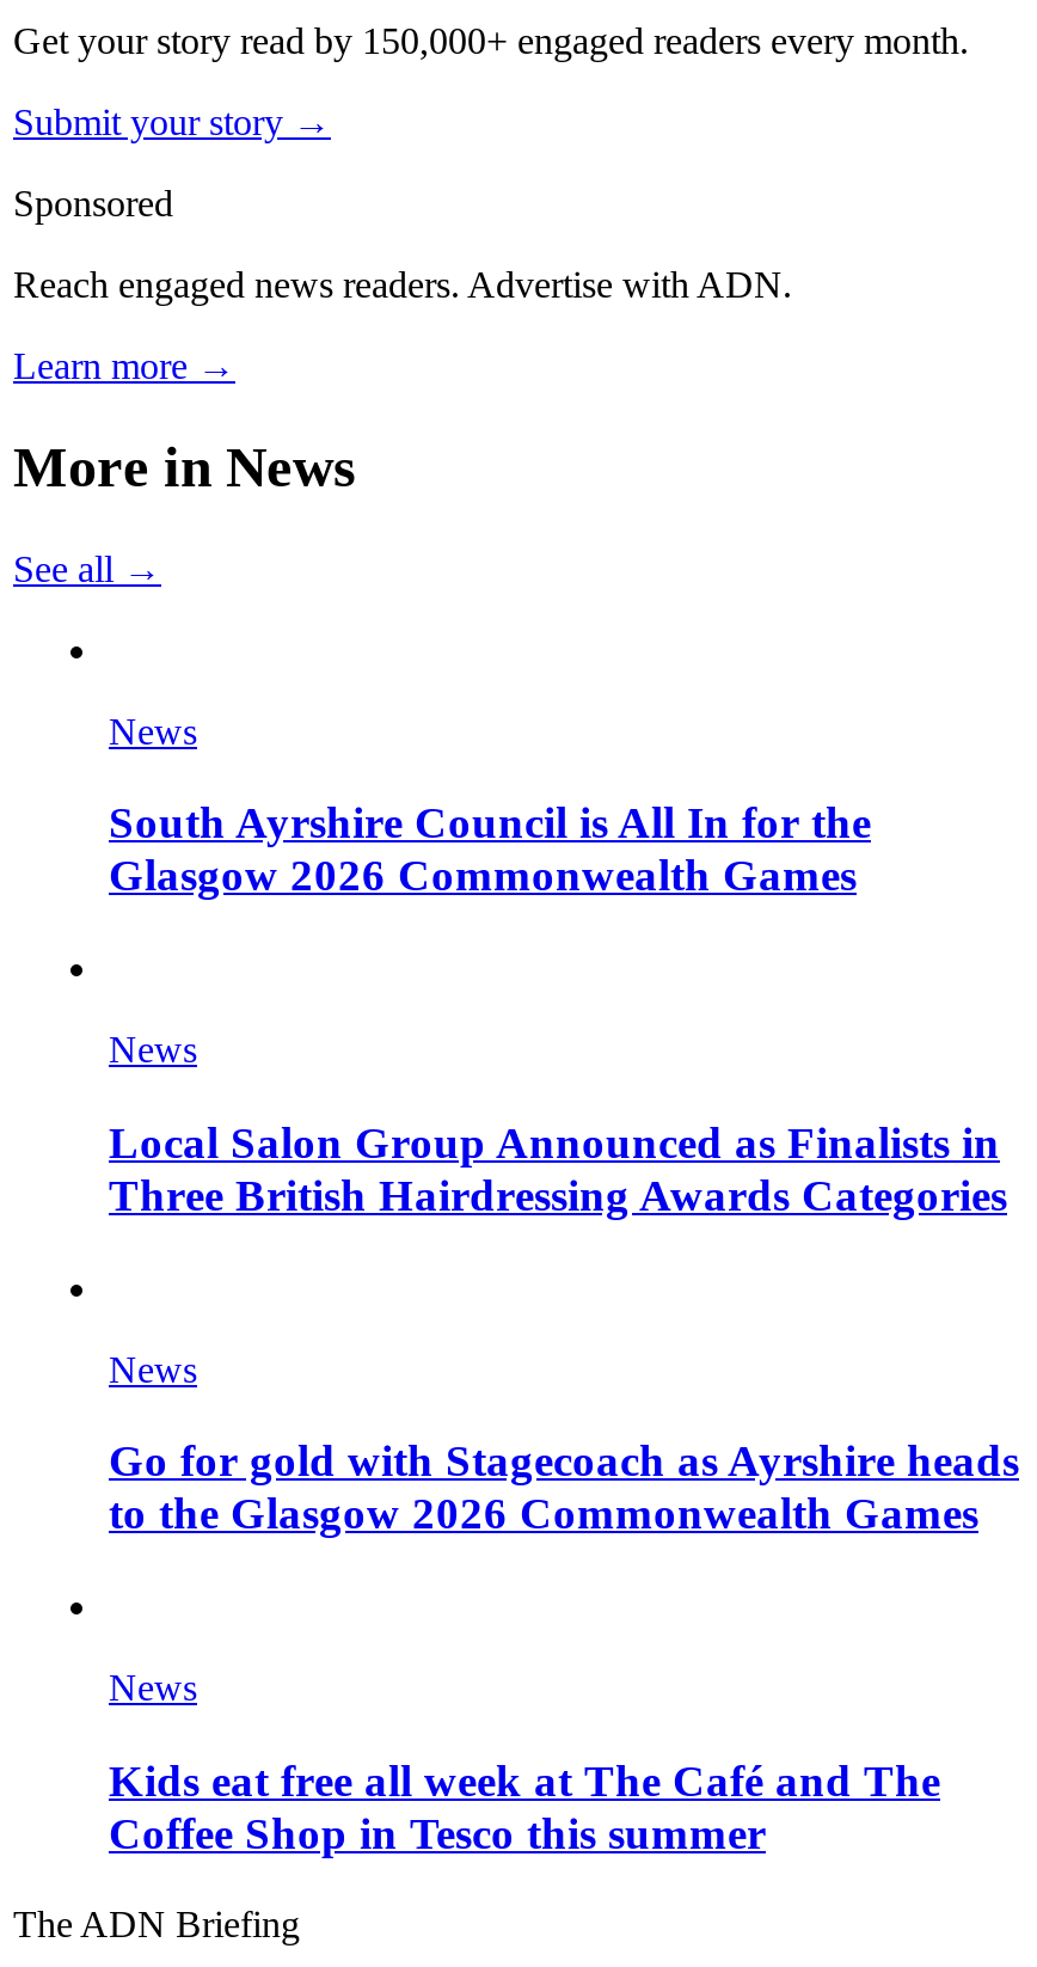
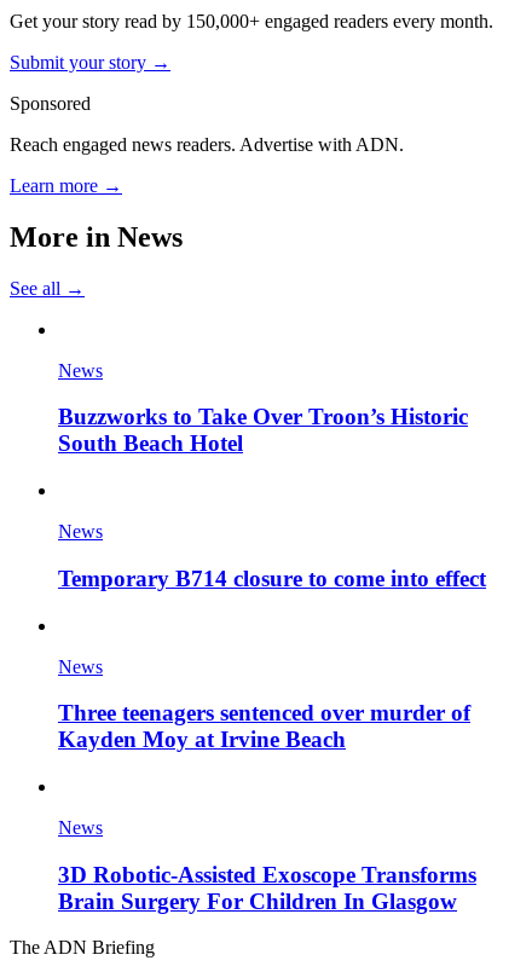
[109,798,871,901] South Ayrshire Council is All In for the | Glasgow 2026 Commonwealth Games -> [58,404,468,456] Buzzworks to Take Over Troon’s Historic | South Beach Hotel
[109,1117,1007,1220] Local Salon Group Announced as Finalists in | Three British Hairdressing Awards Categories -> [58,566,486,591] Temporary B714 closure to come into effect
[109,1436,1019,1539] Go for gold with Stagecoach as Ayrshire heads | to the Glasgow 2026 Commonwealth Games -> [58,700,470,752] Three teenagers sentenced over murder of | Kayden Moy at Irvine Beach
[109,1755,940,1858] Kids eat free all week at The Café and The | Coffee Shop in Tesco this summer -> [58,862,476,914] 3D Robotic-Assisted Exoscope Transforms | Brain Surgery For Children In Glasgow

